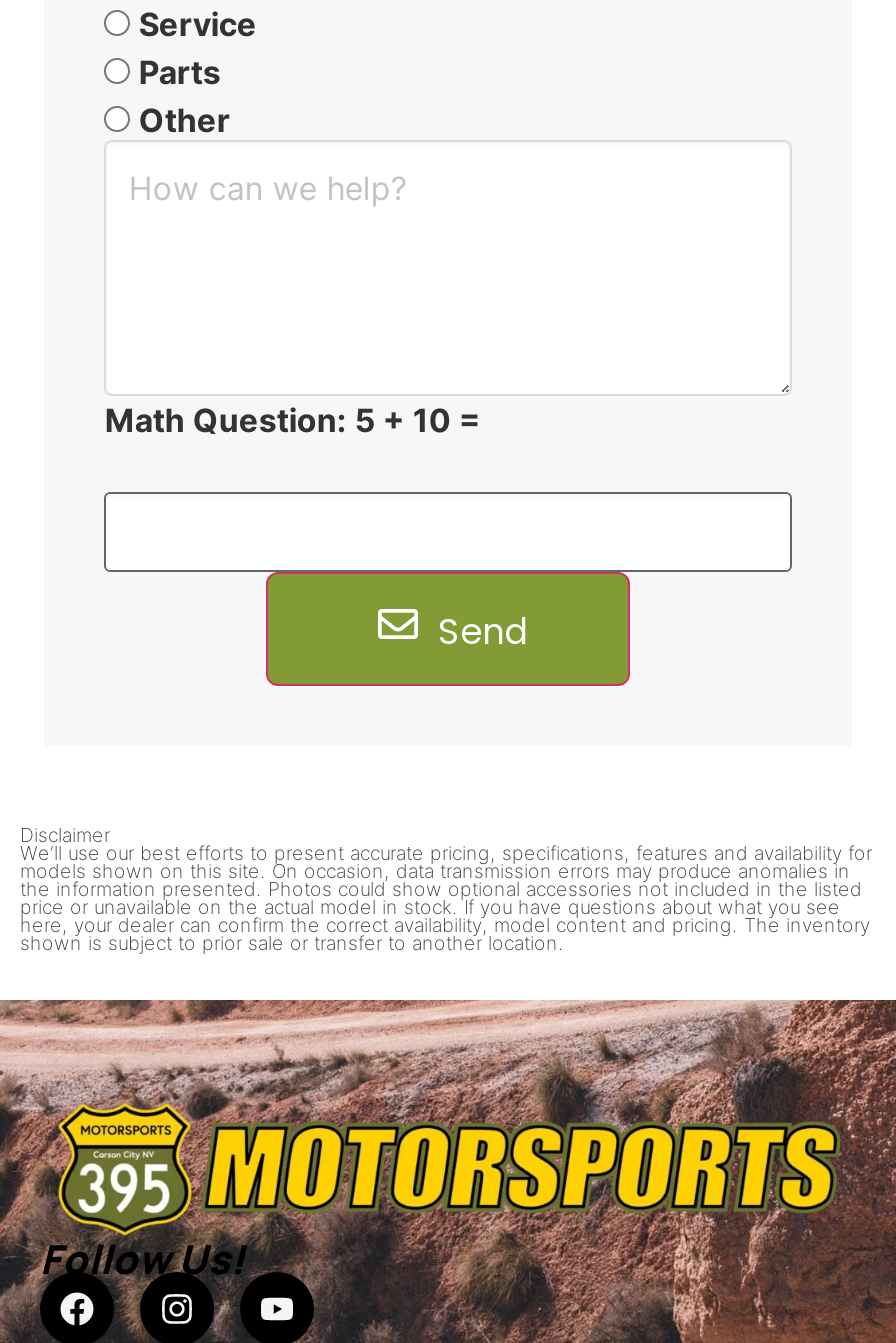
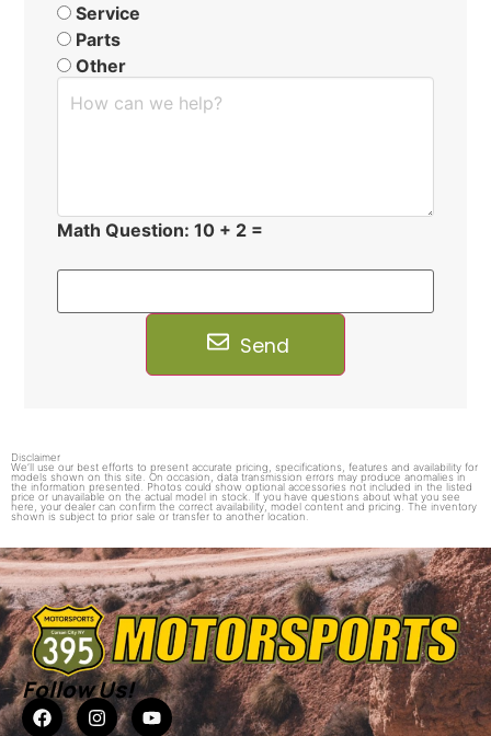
[105,400,481,440] Math Question: 5 + 10 = -> [57,219,263,241] Math Question: 10 + 2 =

